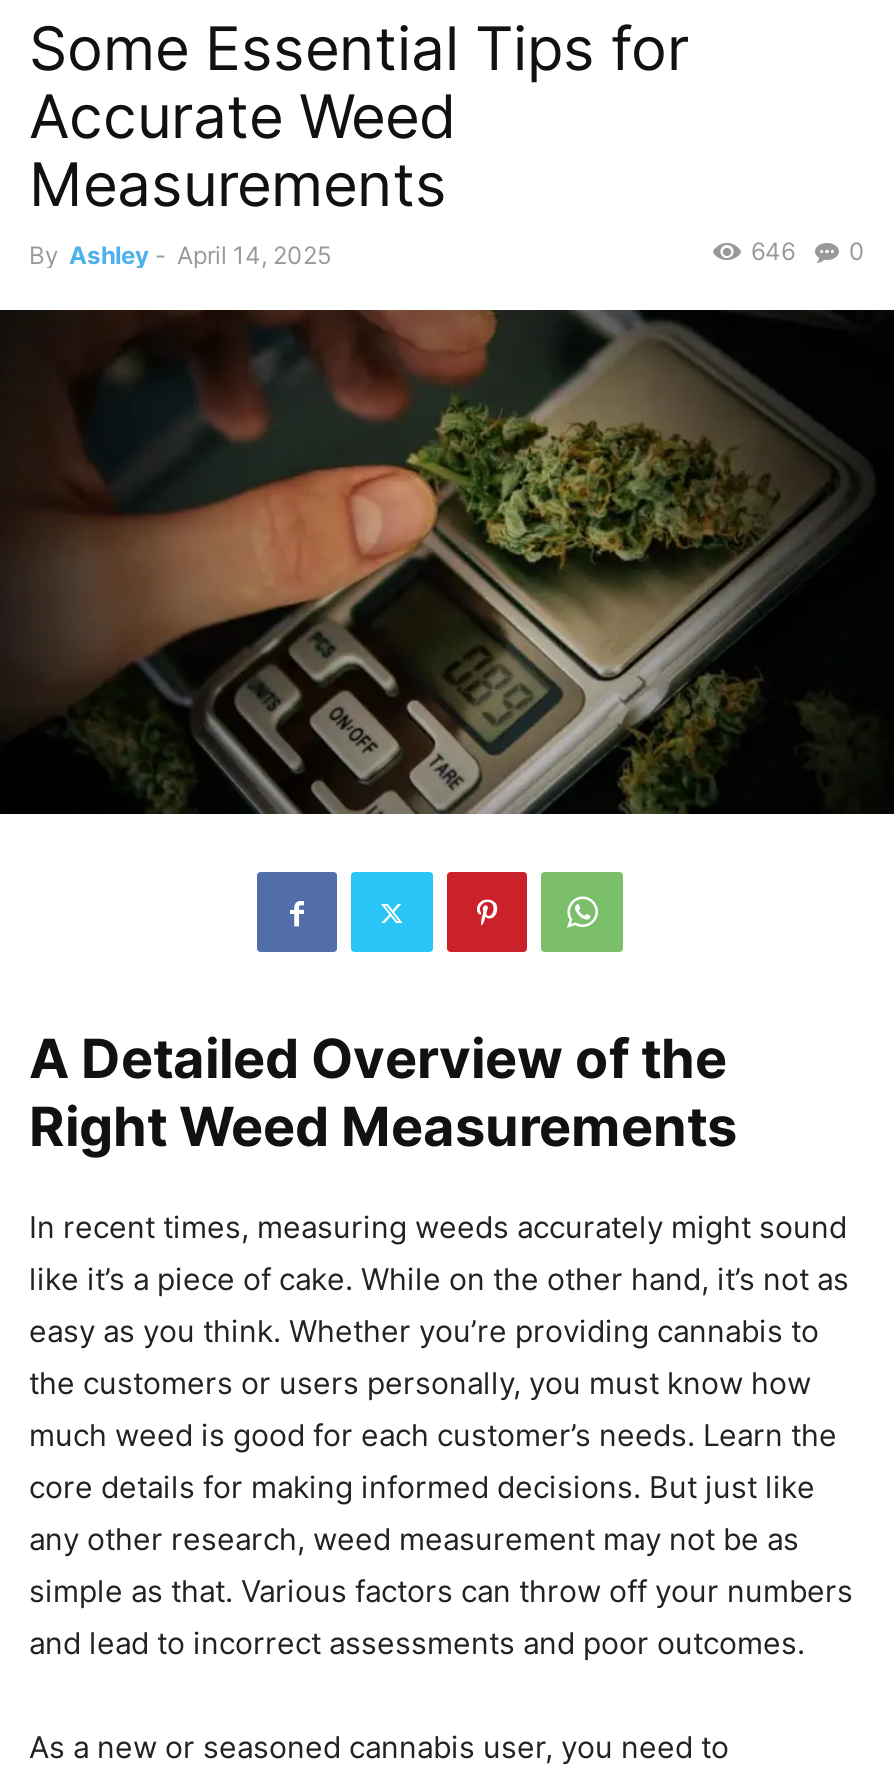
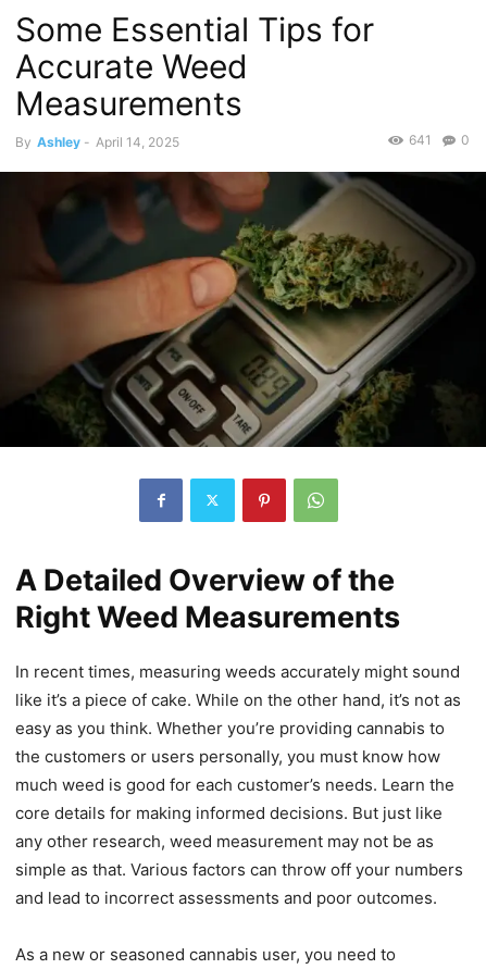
[751,236,865,266] 646 0 -> [409,132,470,148] 641 0

